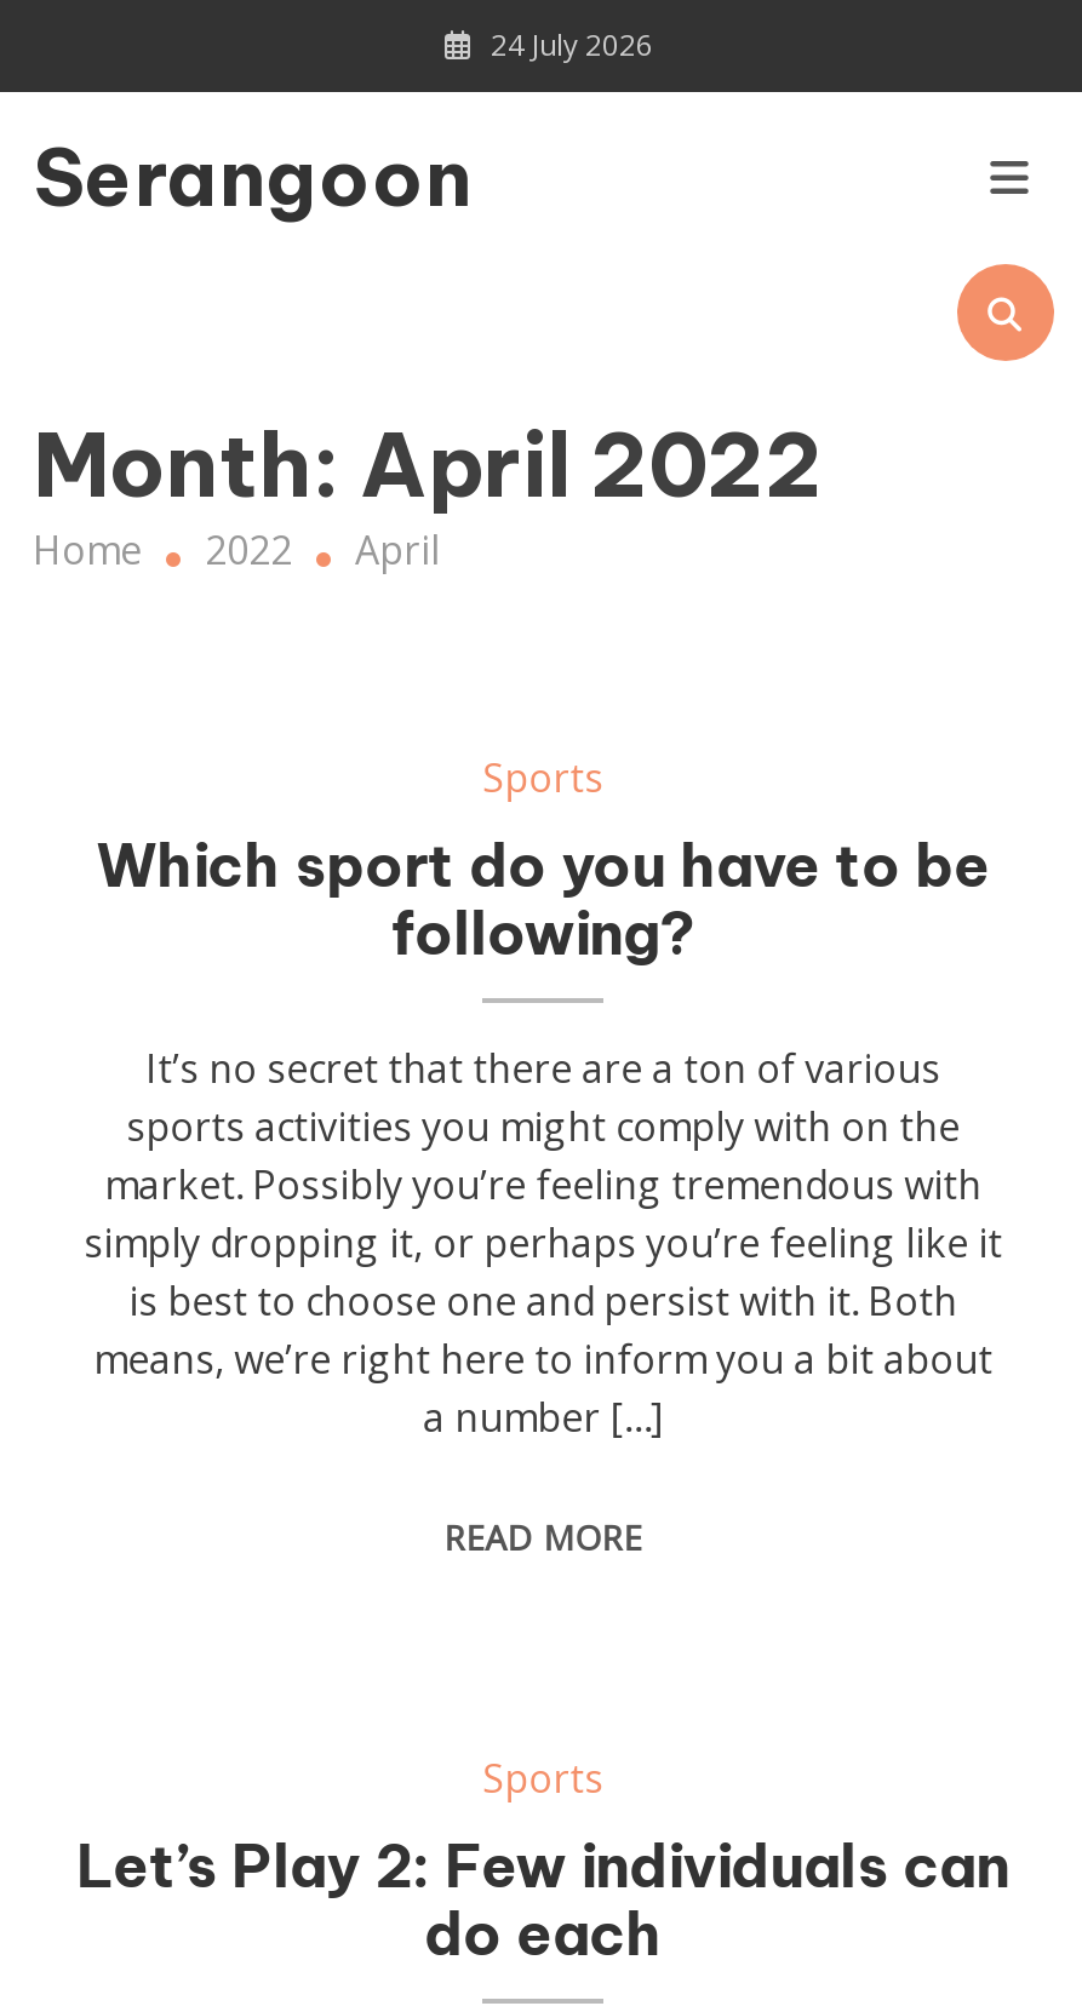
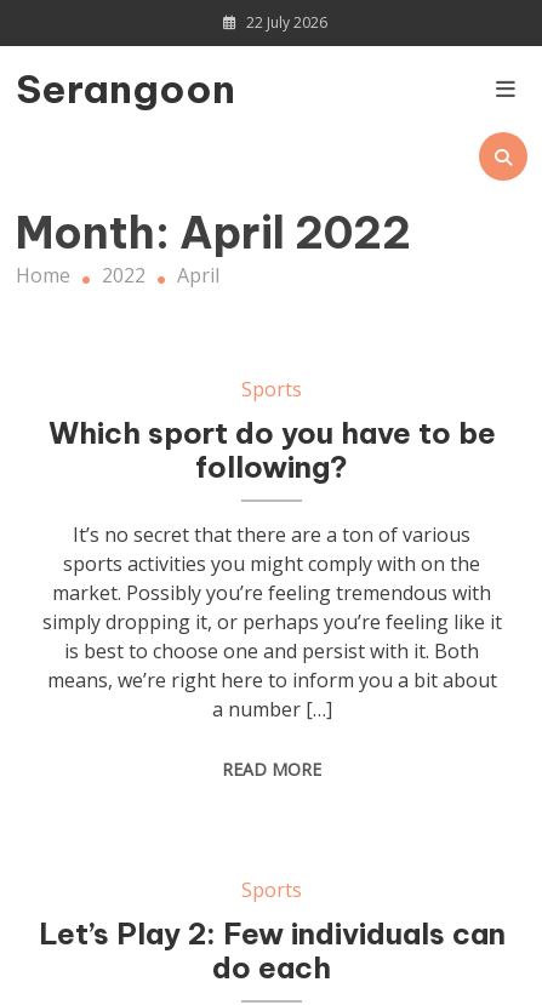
[483,24,653,65] 24 July 2026 -> [242,12,327,33] 22 July 2026

